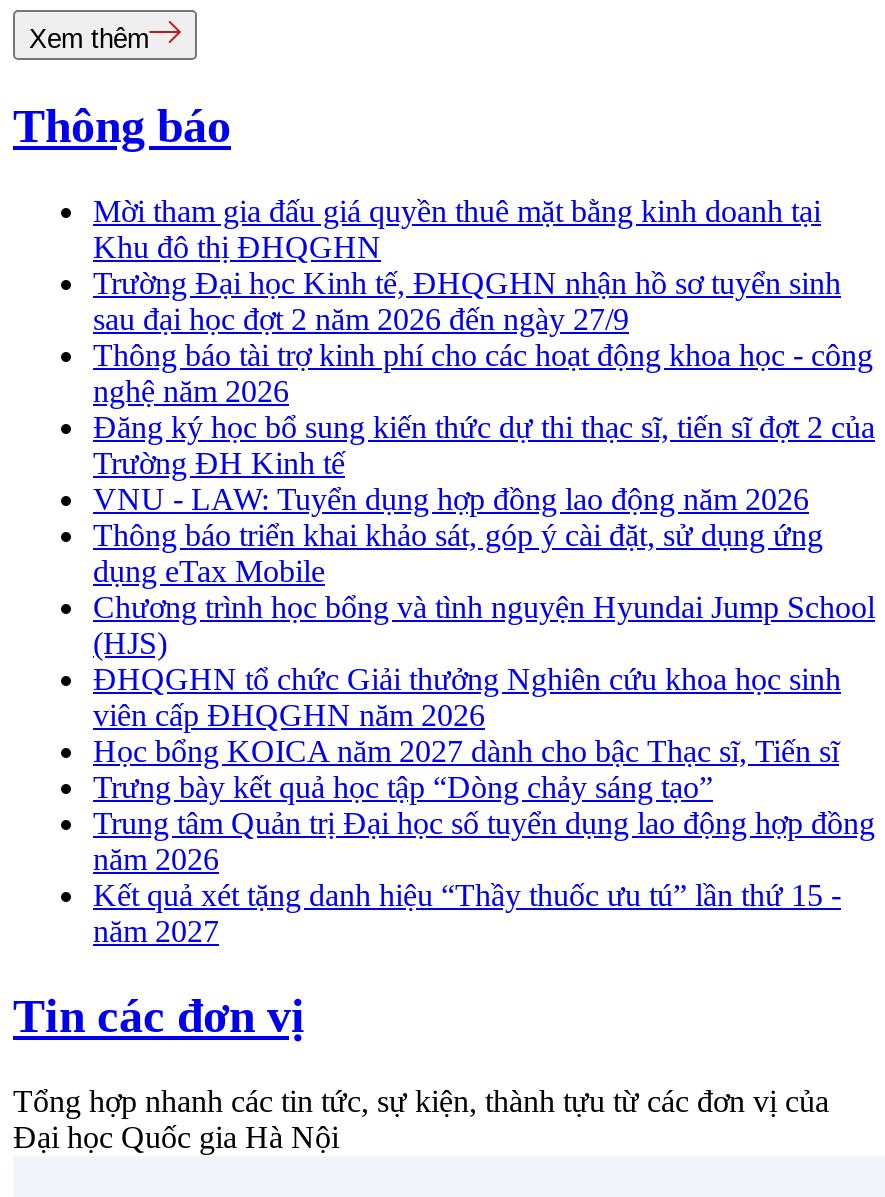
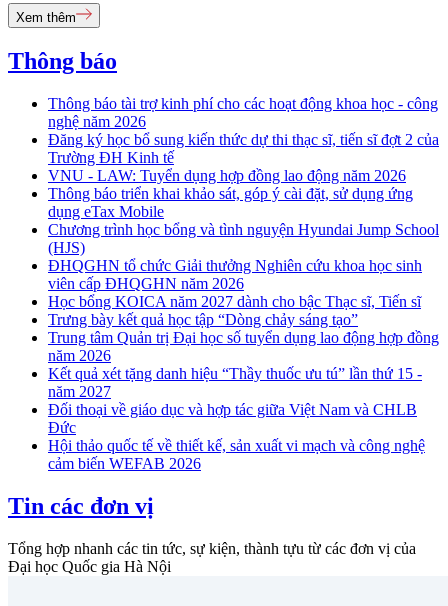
[93,194,841,336] Mời tham gia đấu giá quyền thuê mặt bằng kinh doanh tại | Khu đô thị ĐHQGHN | Trường Đại học Kinh tế, ĐHQGHN nhận hồ sơ tuyển sinh | sau đại học đợt 2 năm 2026 đến ngày 27/9 -> none
moved [93,338,875,948] -> [48,95,439,400]: Thông báo tài trợ kinh phí cho các hoạt động khoa học - công | nghệ năm 2026 | Đăng ký học bổ sung kiến thức dự thi thạc sĩ, tiến sĩ đợt 2 của | ... | Kết quả xét tặng danh hiệu “Thầy thuốc ưu tú” lần thứ 15 - | năm 2027
none -> [48,401,425,472] Đối thoại về giáo dục và hợp tác giữa Việt Nam và CHLB | Đức | Hội thảo quốc tế về thiết kế, sản xuất vi mạch và công nghệ | cảm biến WEFAB 2026

